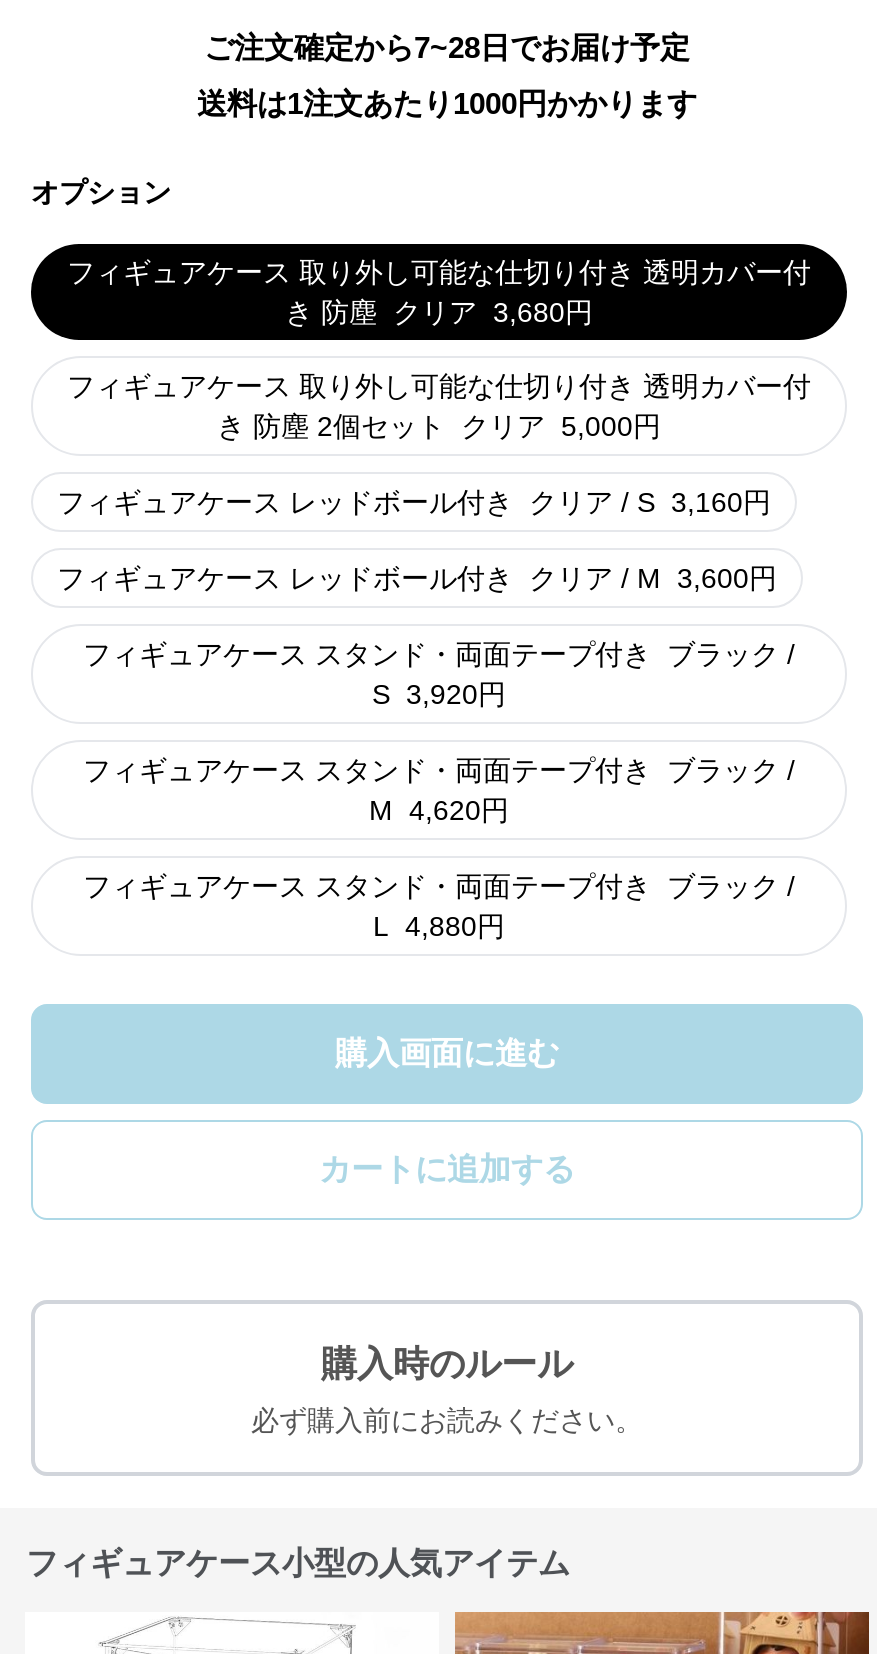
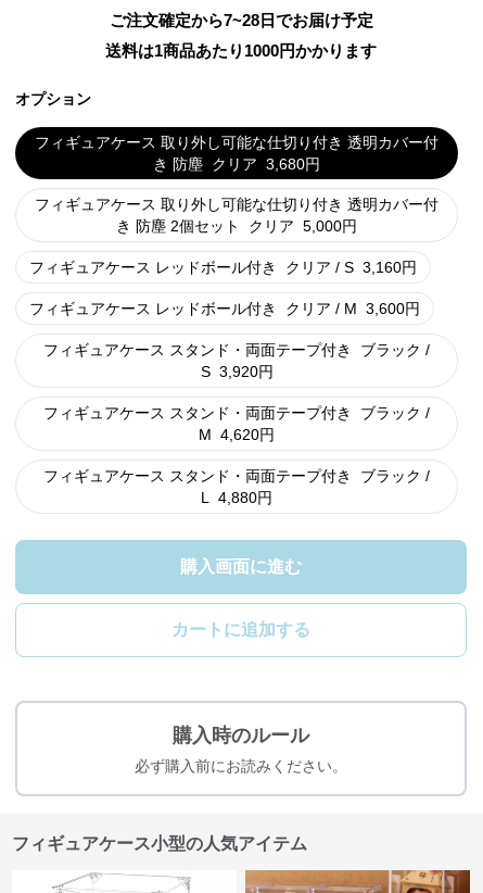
[197,87,697,121] 送料は1注文あたり1000円かかります -> [105,42,377,60] 送料は1商品あたり1000円かかります

